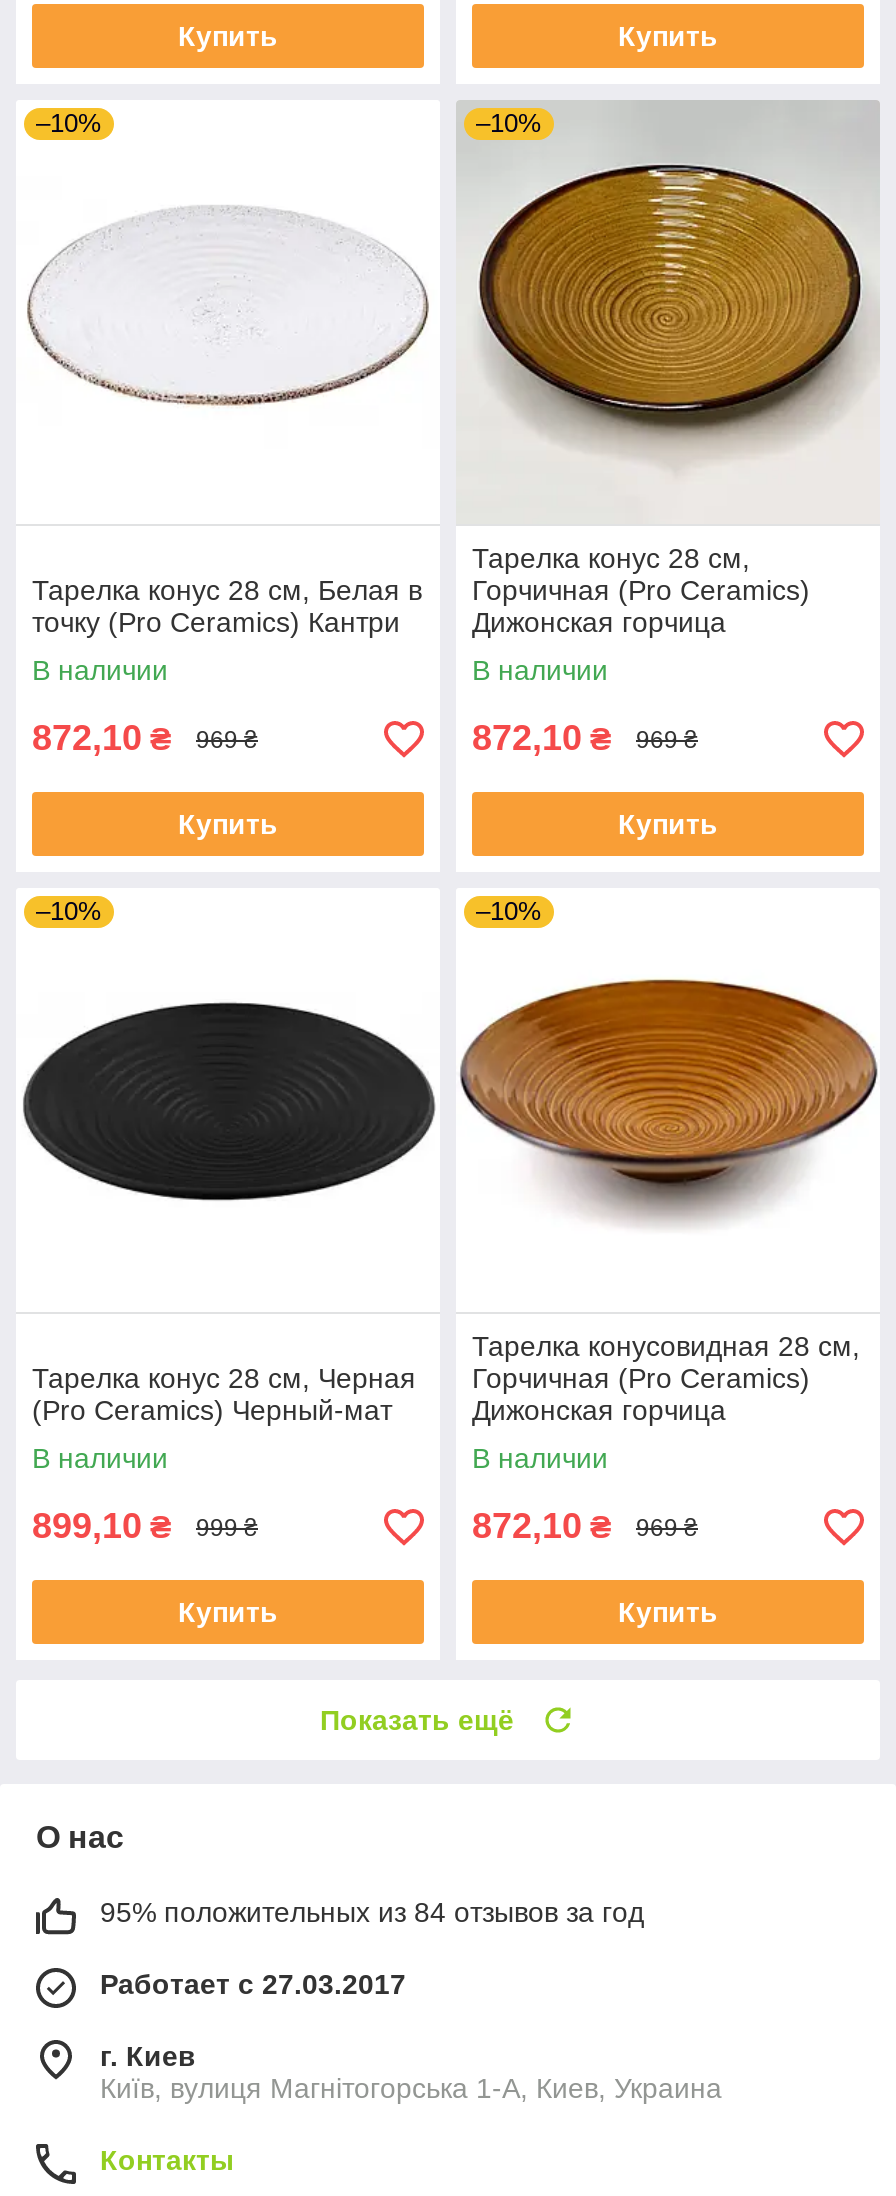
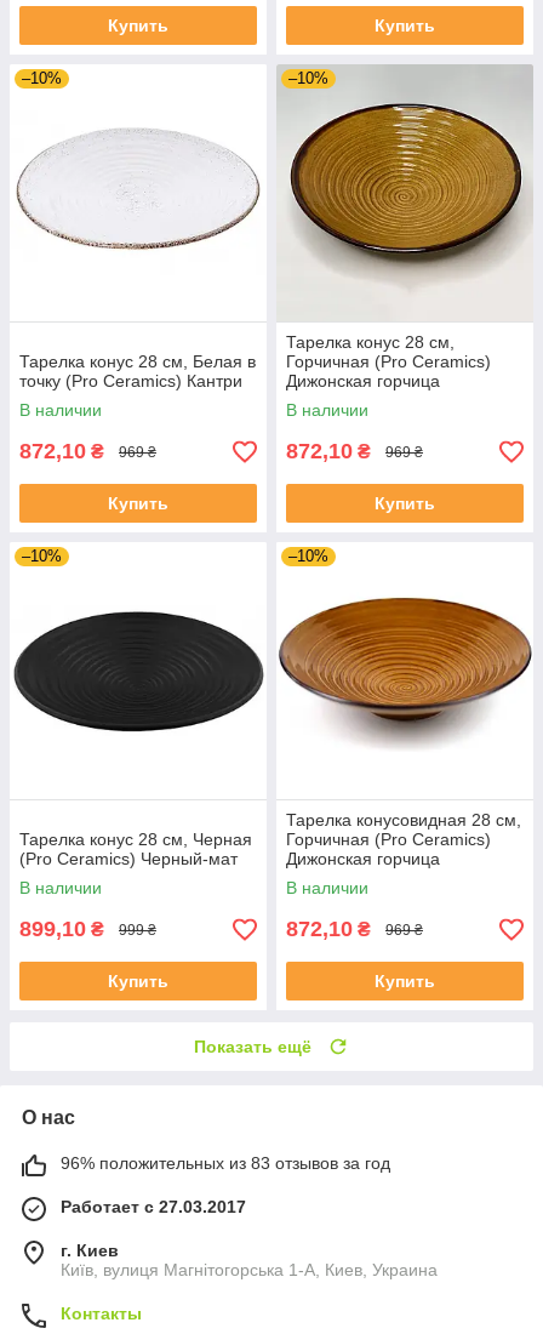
[100,1897,644,1929] 95% положительных из 84 отзывов за год -> [61,1154,390,1173] 96% положительных из 83 отзывов за год

